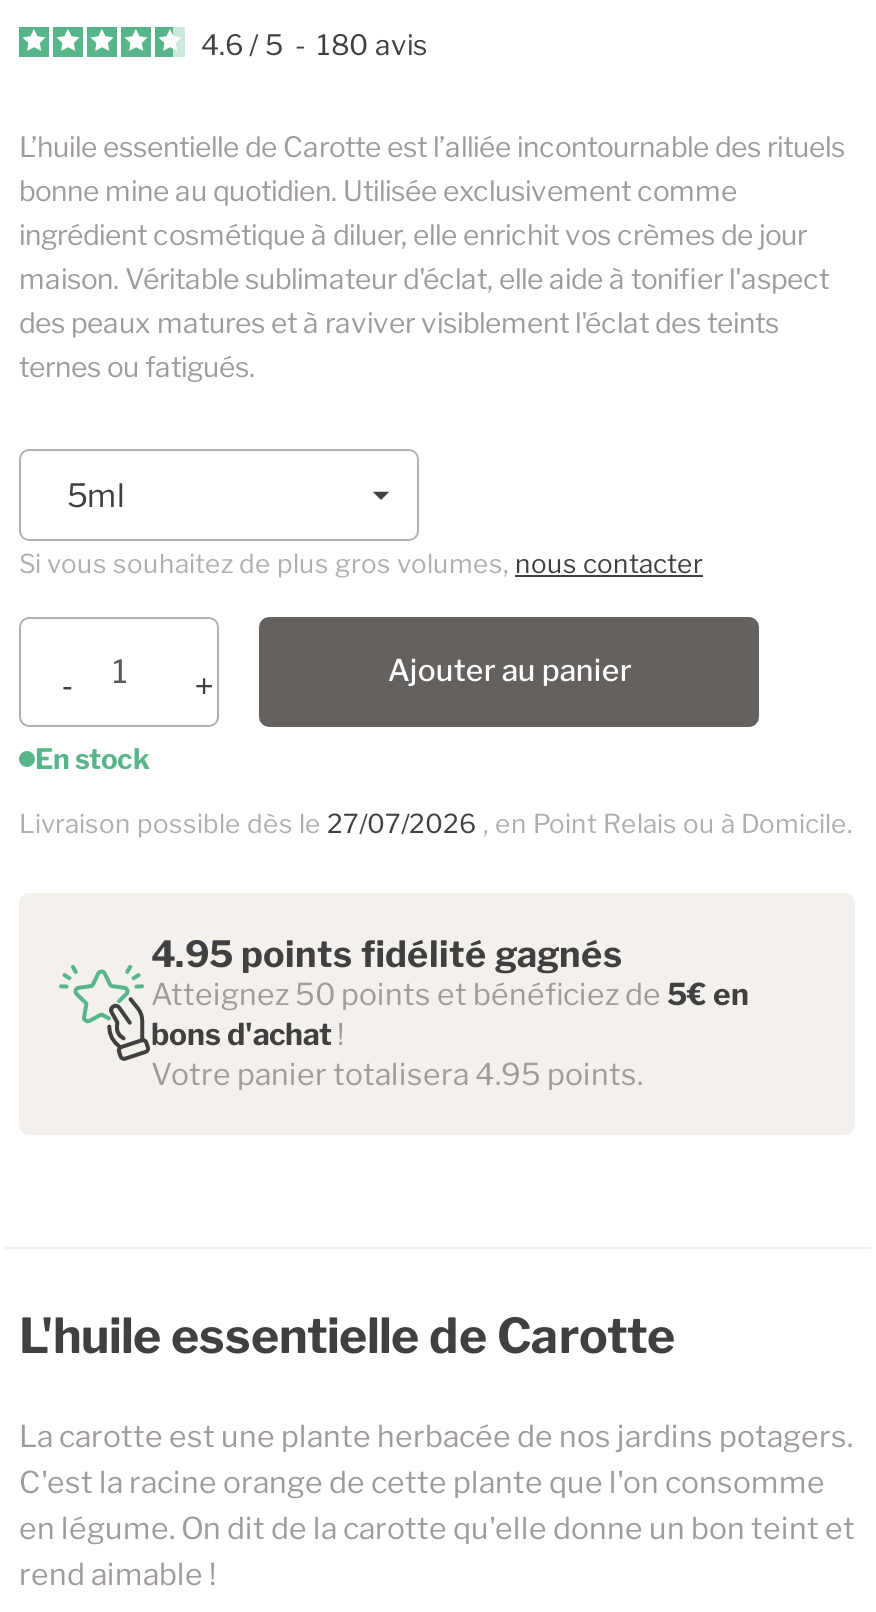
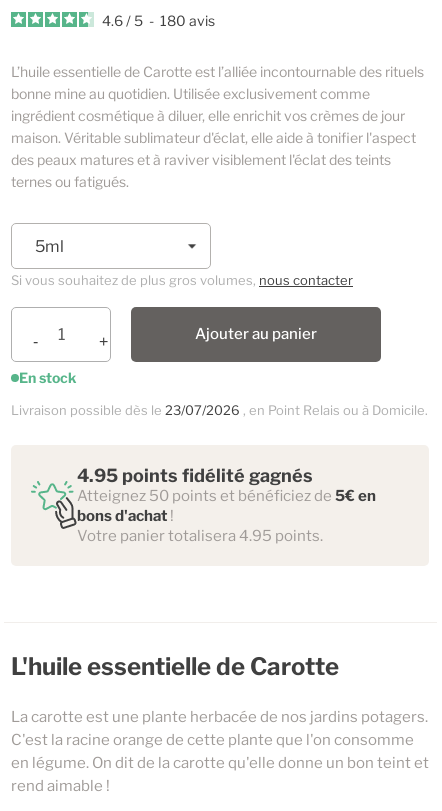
[19,806,853,838] Livraison possible dès le 27/07/2026, en Point Relais ou à Domicile. -> [11,402,428,418] Livraison possible dès le 23/07/2026, en Point Relais ou à Domicile.

